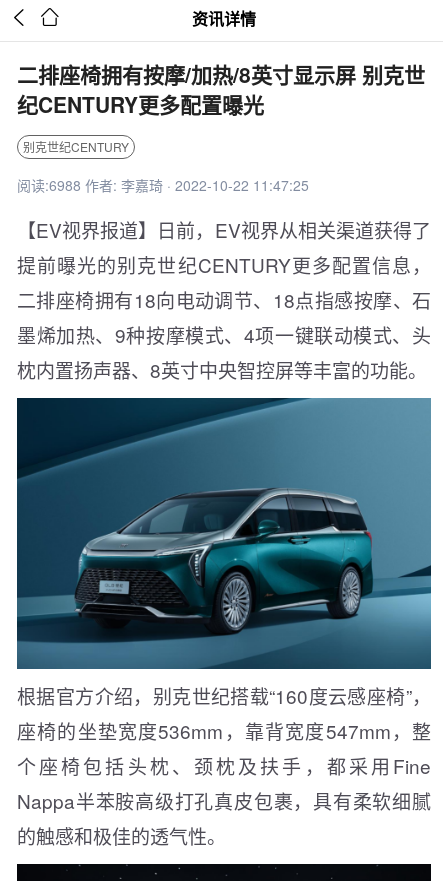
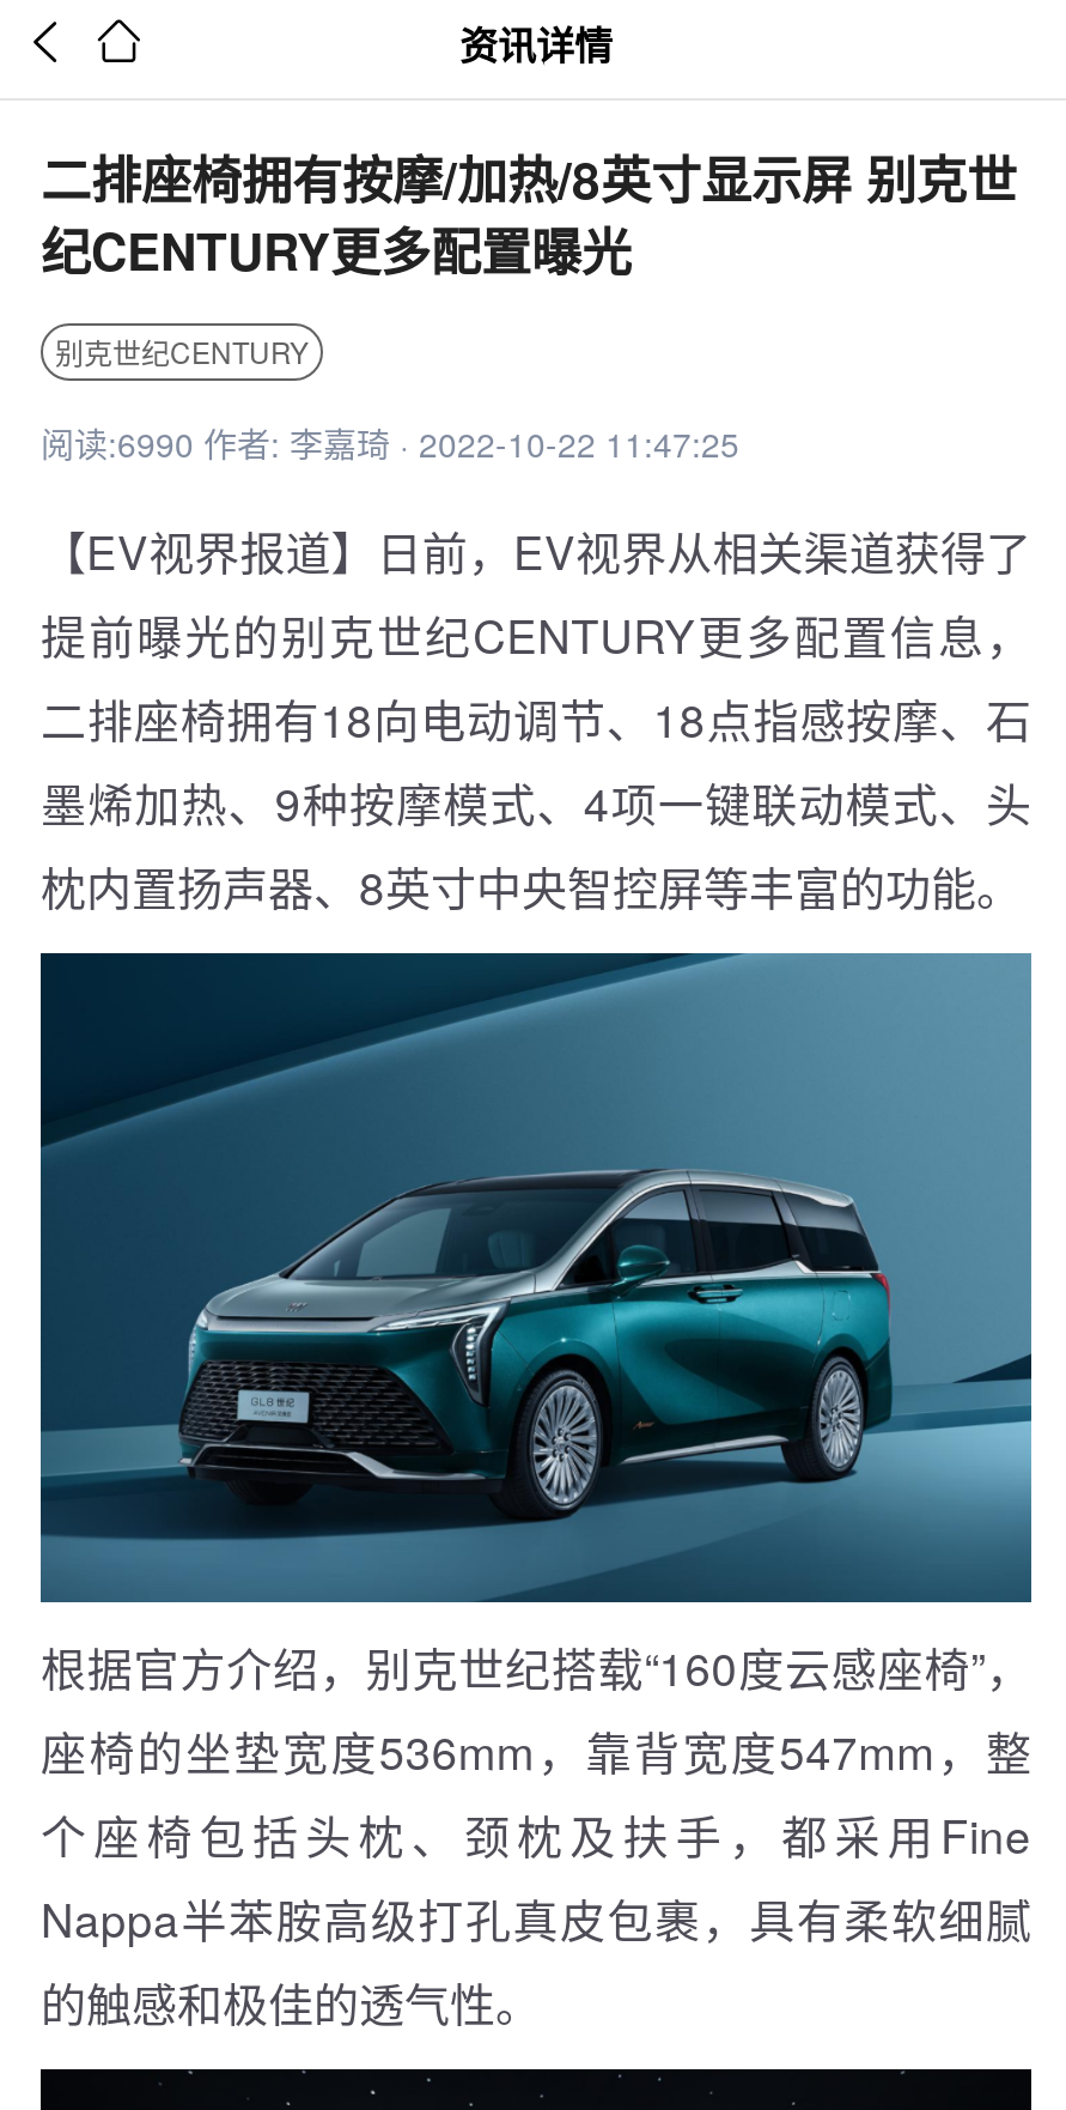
[17,175,309,195] 阅读:6988 作者: 李嘉琦 · 2022-10-22 11:47:25 -> [41,419,739,467] 阅读:6990 作者: 李嘉琦 · 2022-10-22 11:47:25

